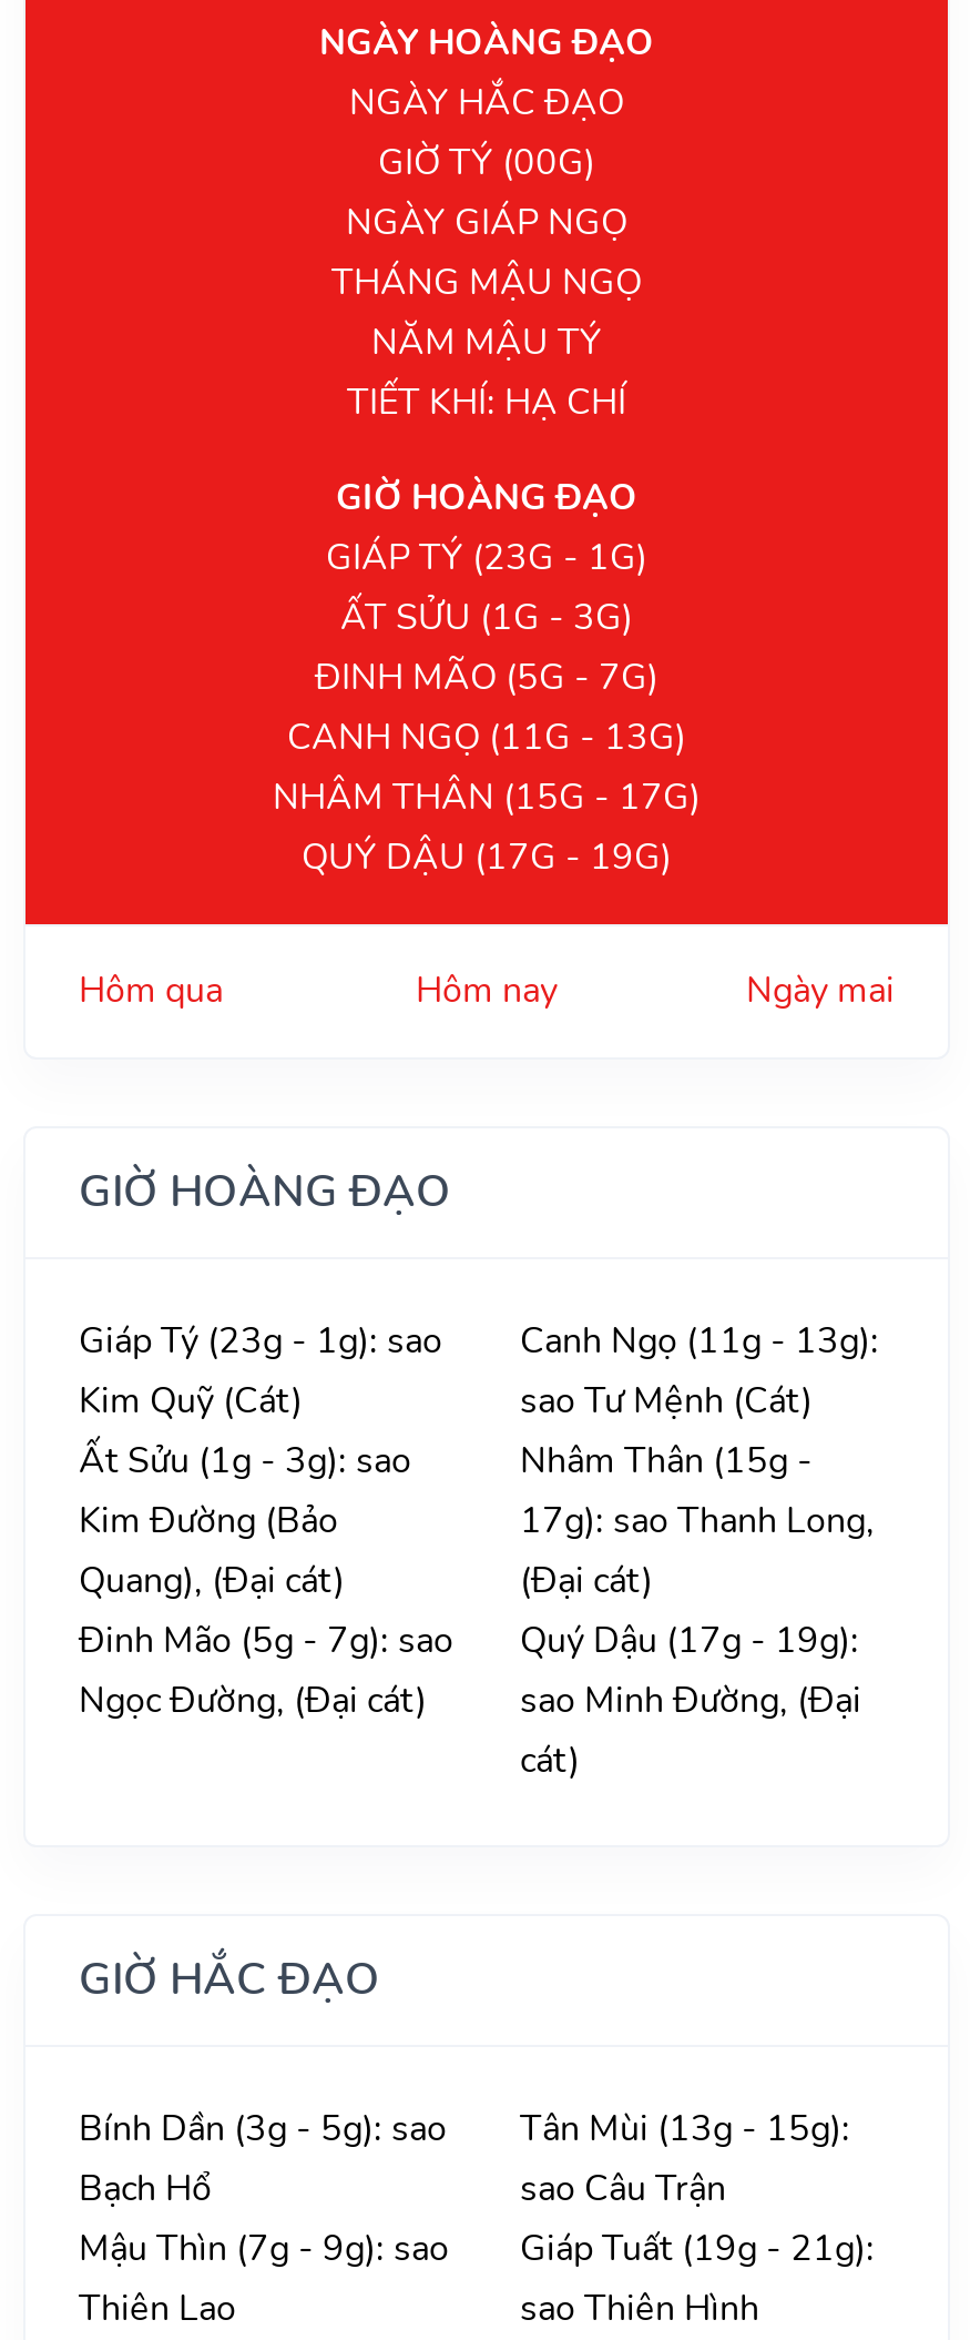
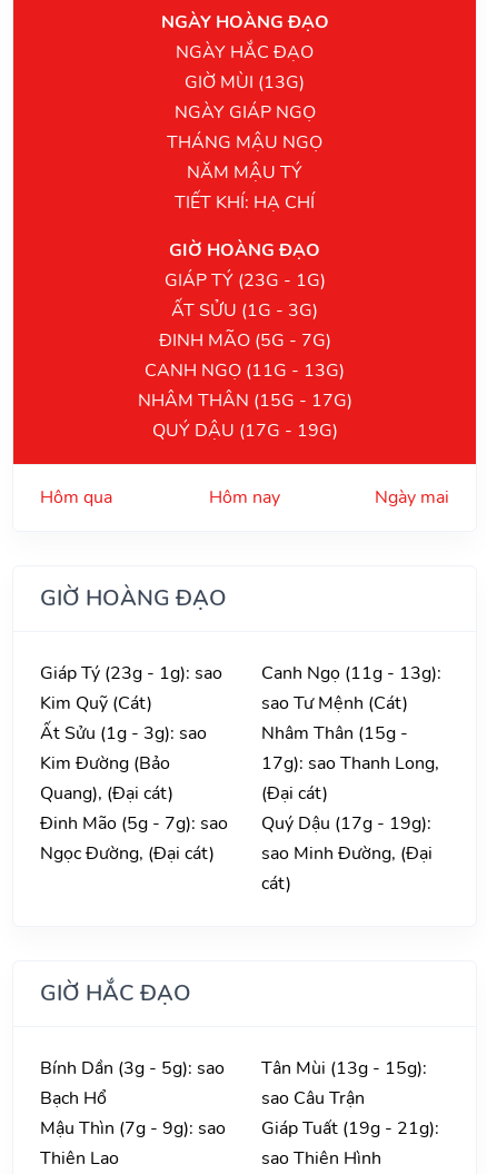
[378,139,595,188] GIỜ TÝ (00G) -> [185,70,305,95] GIỜ MÙI (13G)

